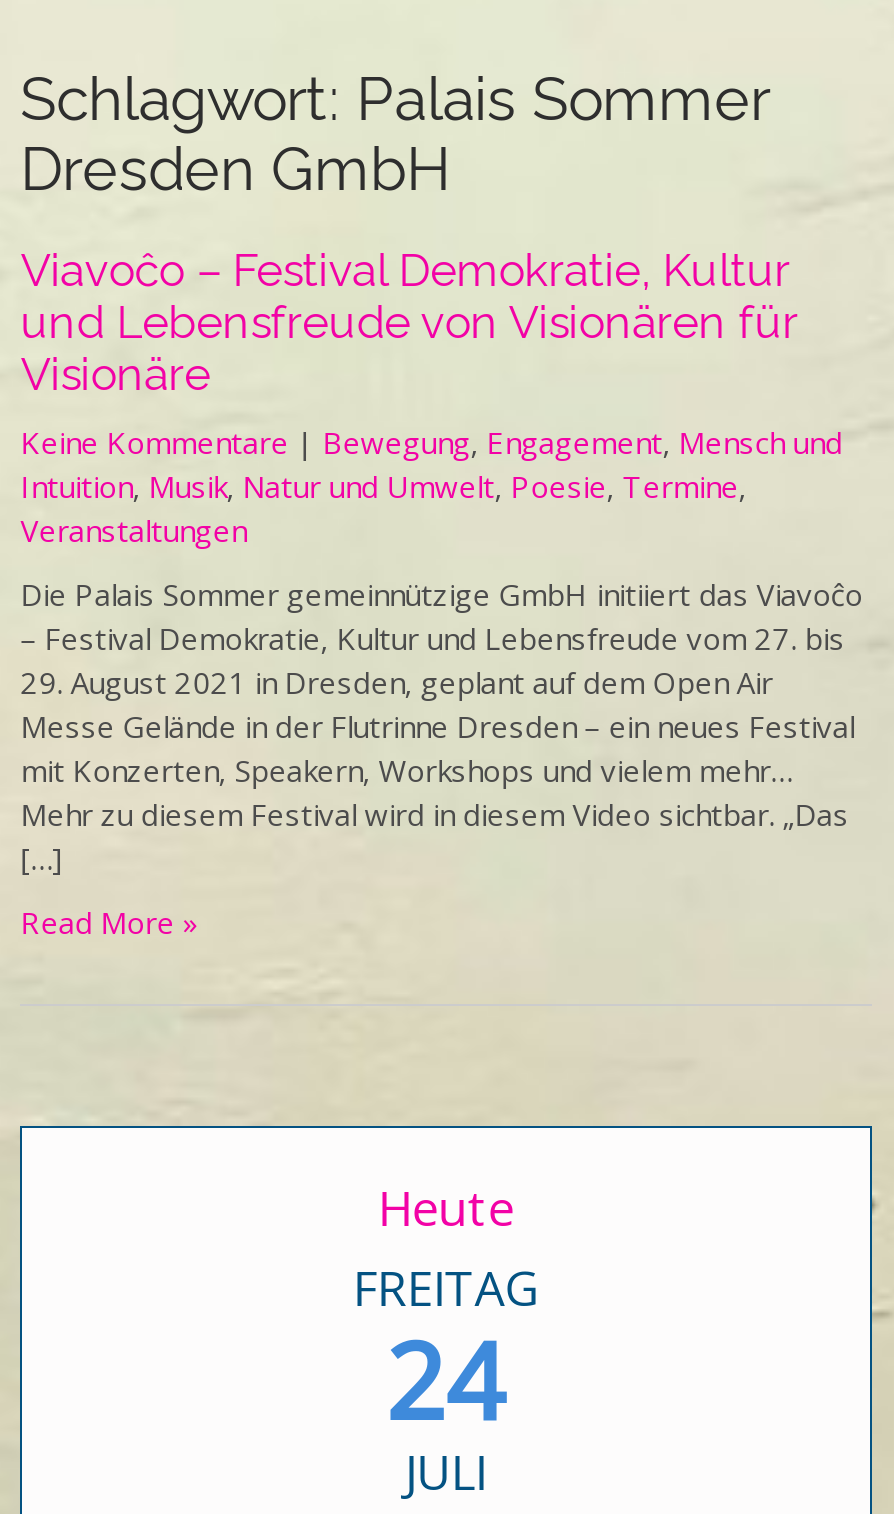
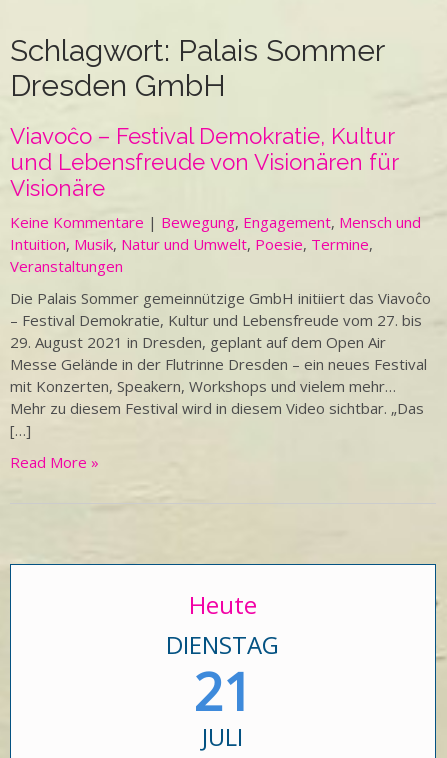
[353,1254,539,1450] FREITAG | 24 -> [166,628,279,726] DIENSTAG | 21

